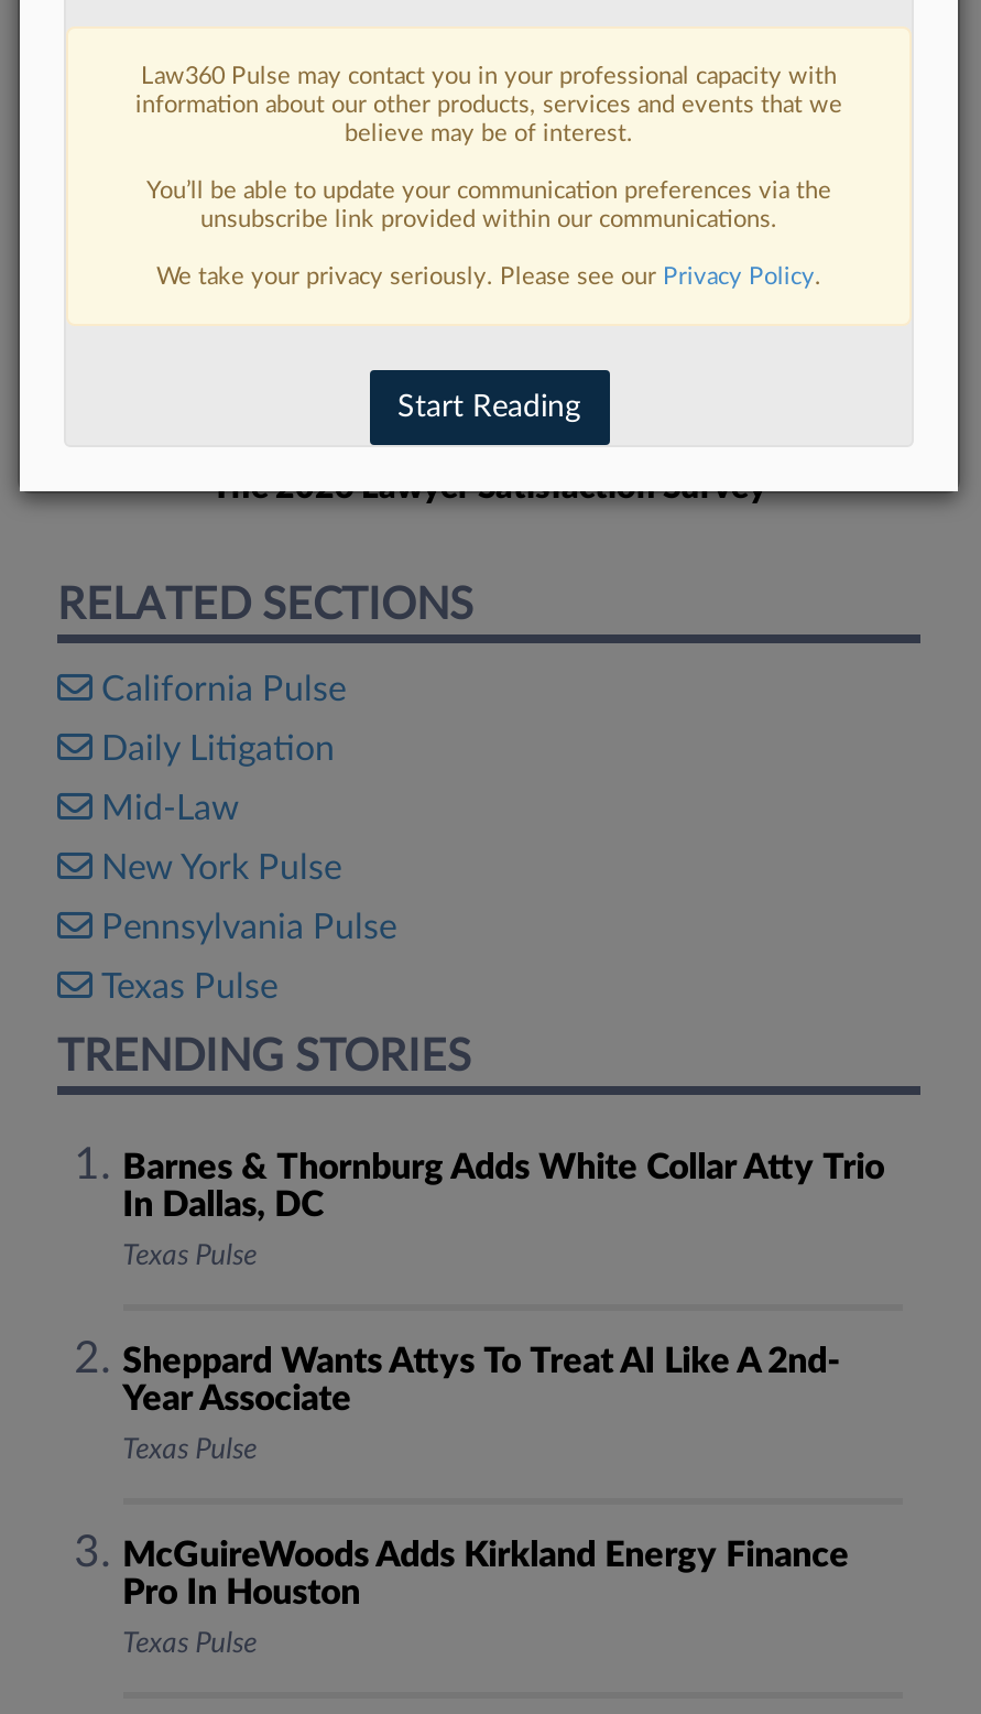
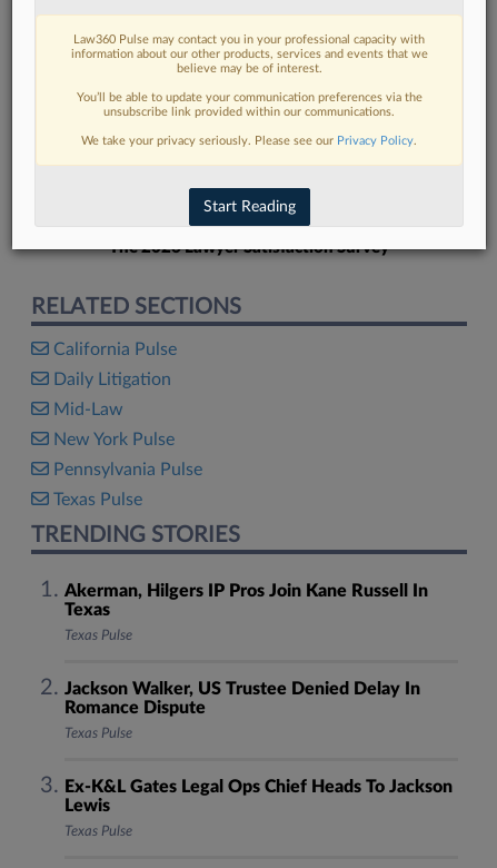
[122,1150,884,1223] Barnes & Thornburg Adds White Collar Atty Trio | In Dallas, DC -> [64,582,428,619] Akerman, Hilgers IP Pros Join Kane Russell In | Texas
[122,1344,840,1417] Sheppard Wants Attys To Treat AI Like A 2nd- | Year Associate -> [64,680,420,717] Jackson Walker, US Trustee Denied Delay In | Romance Dispute
[122,1538,849,1610] McGuireWoods Adds Kirkland Energy Finance | Pro In Houston -> [64,778,452,815] Ex-K&L Gates Legal Ops Chief Heads To Jackson | Lewis

